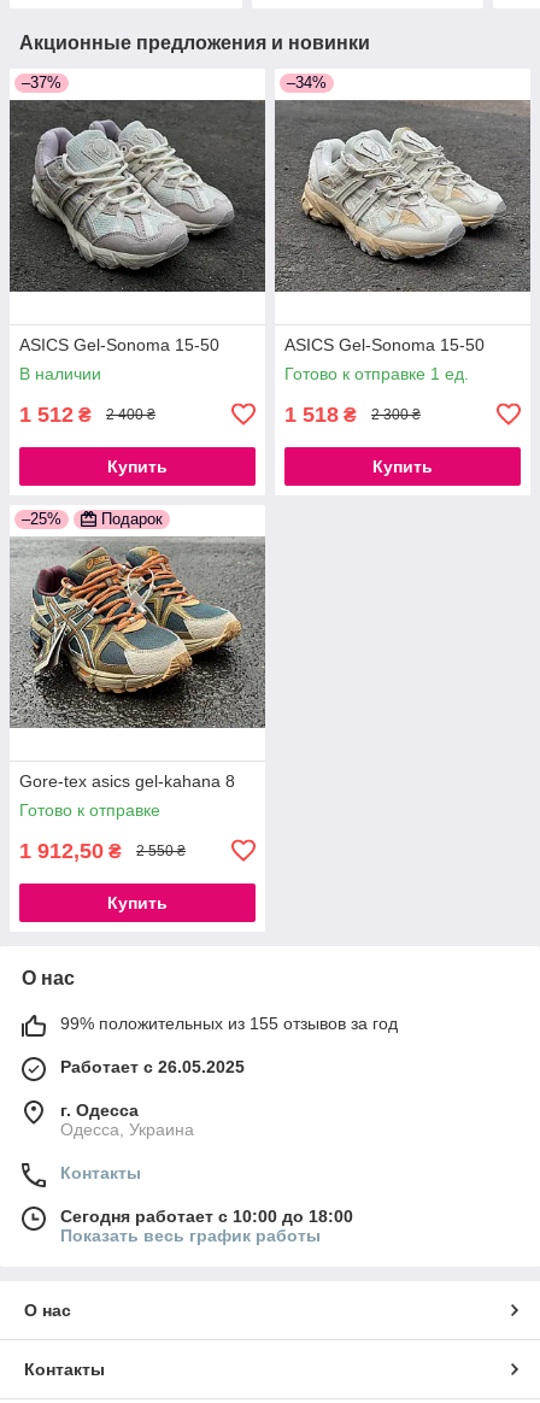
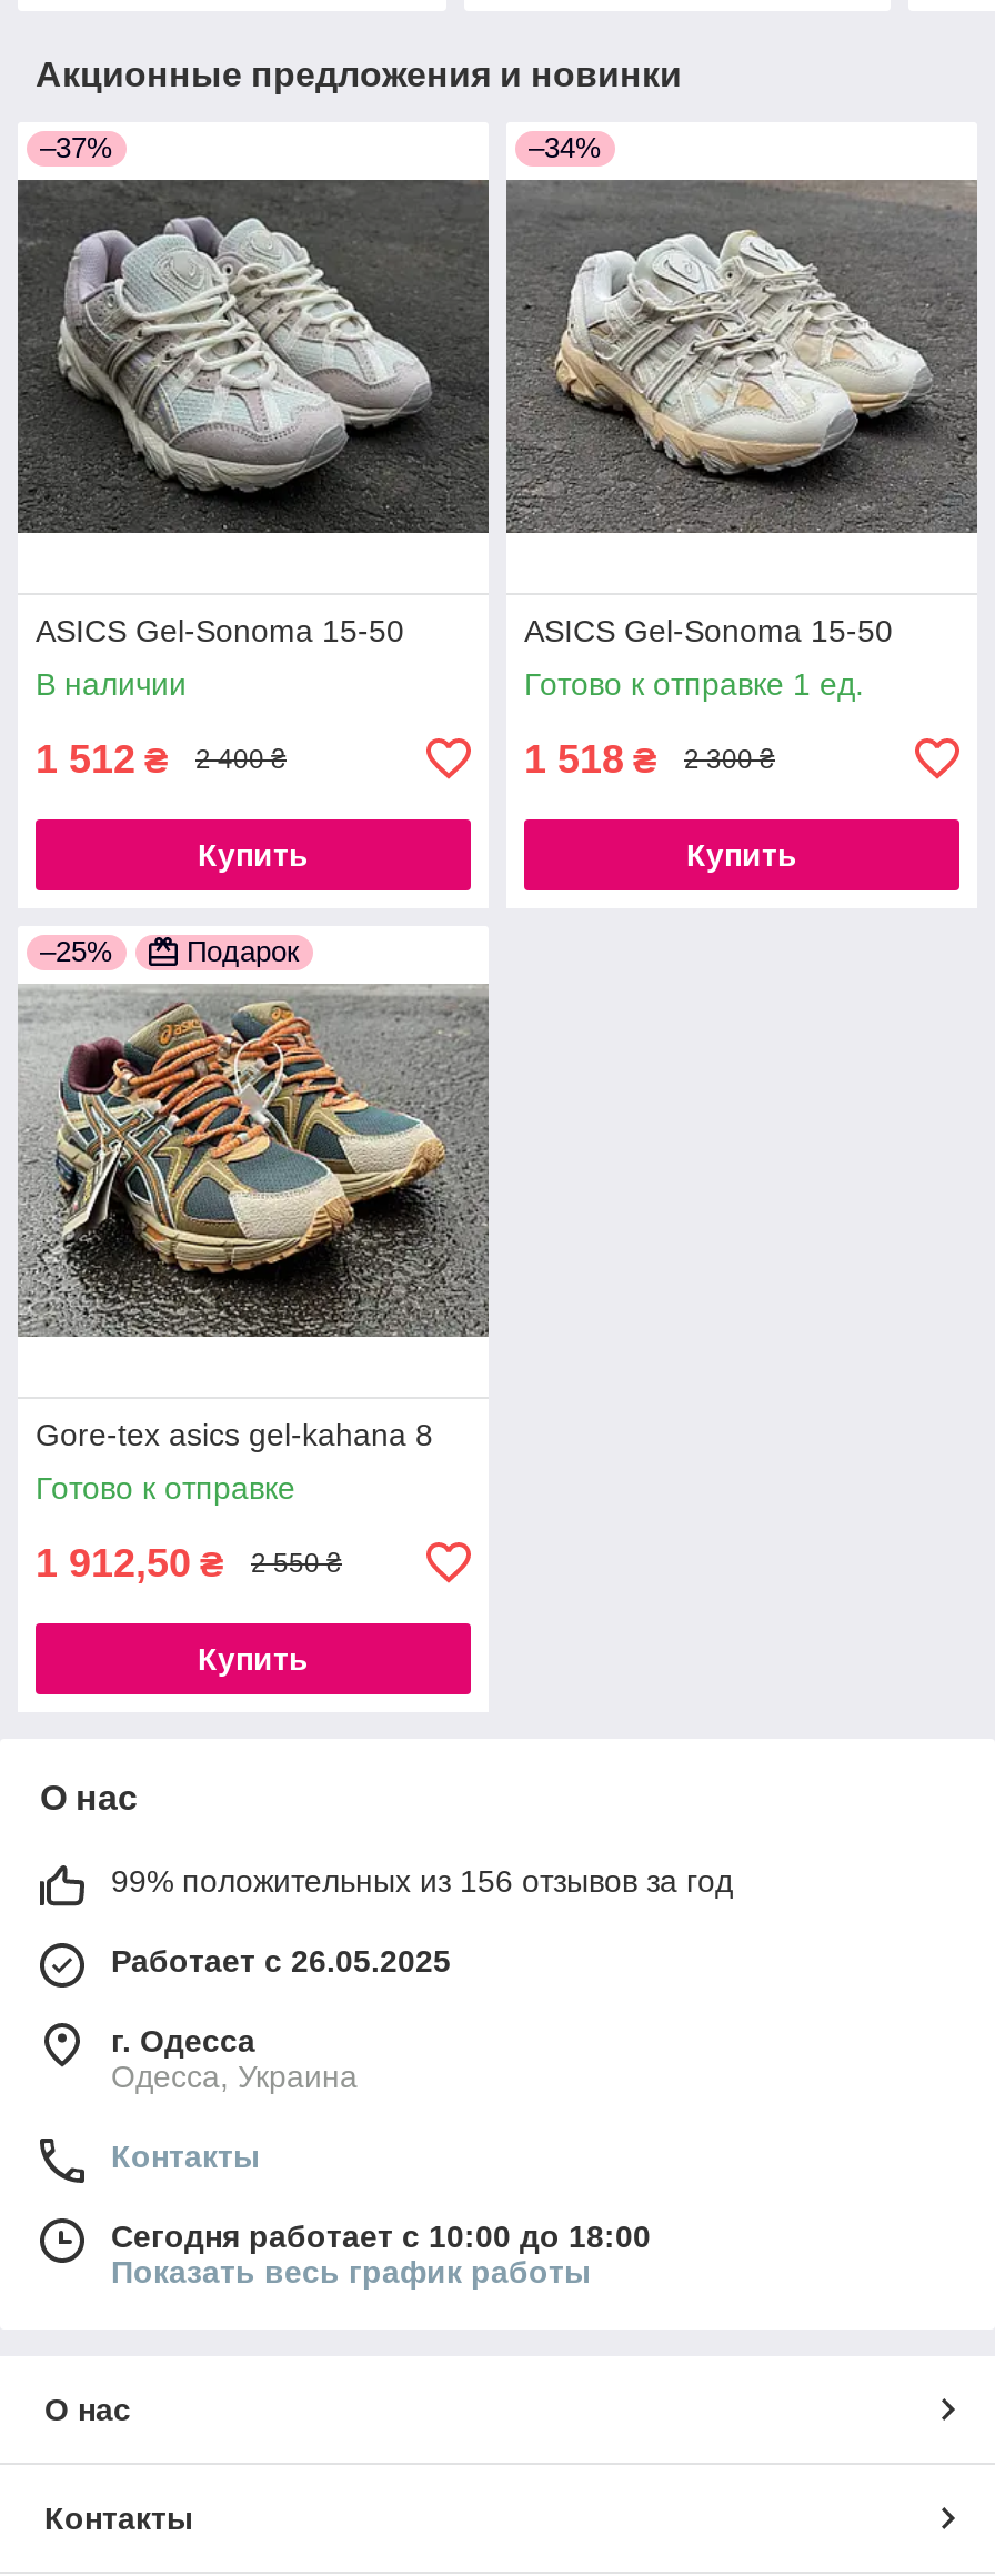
[60,1013,398,1033] 99% положительных из 155 отзывов за год -> [111,1863,733,1898] 99% положительных из 156 отзывов за год

